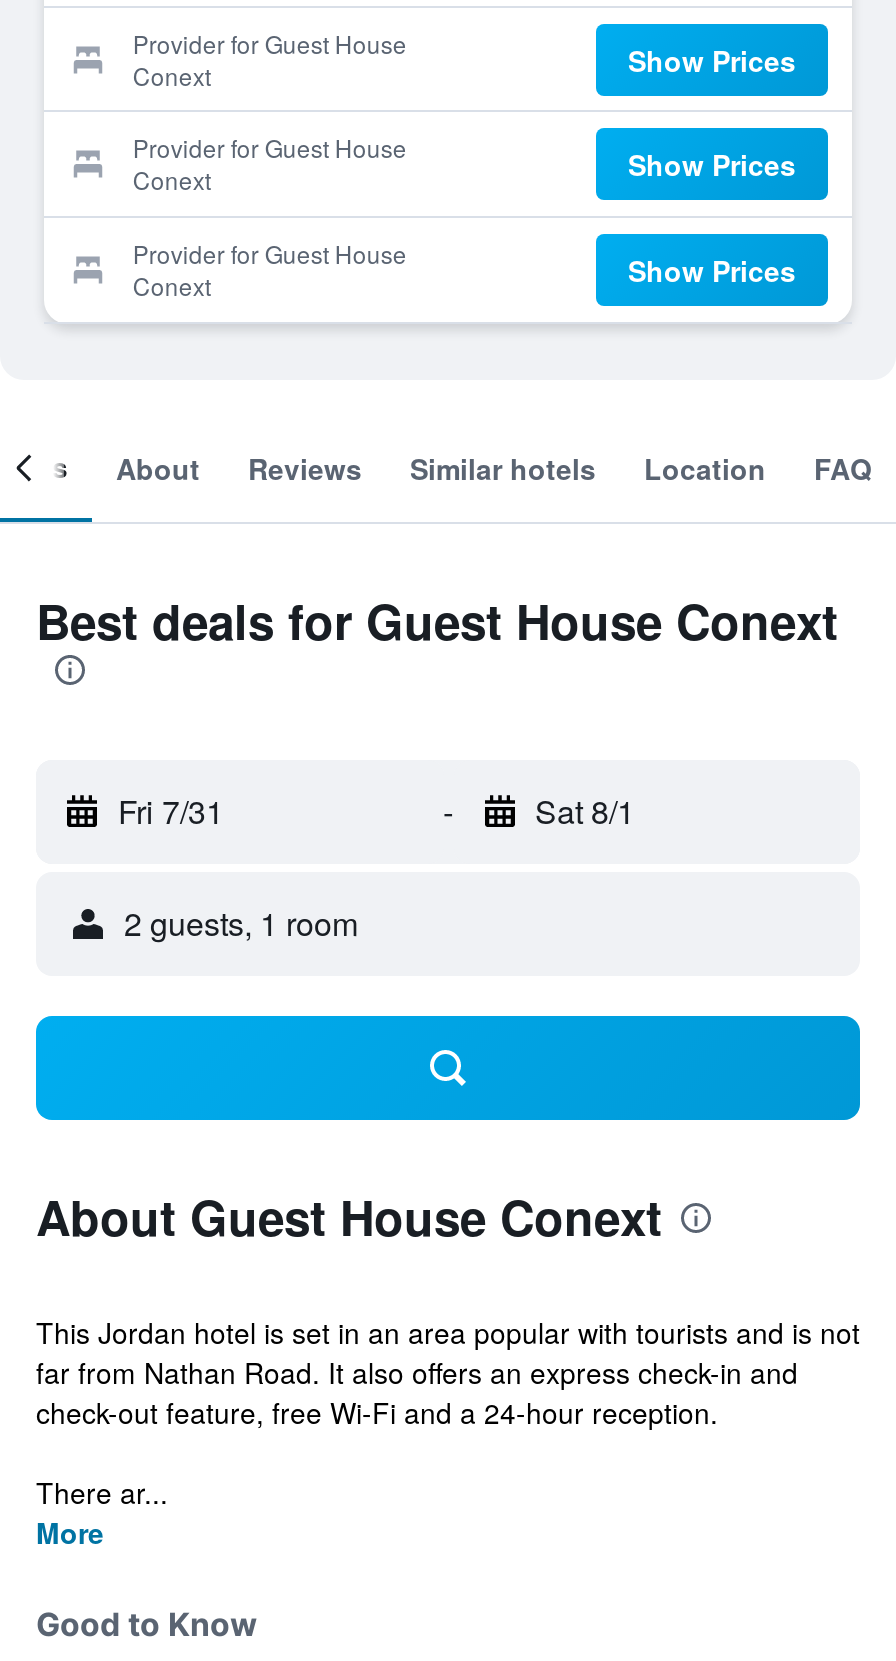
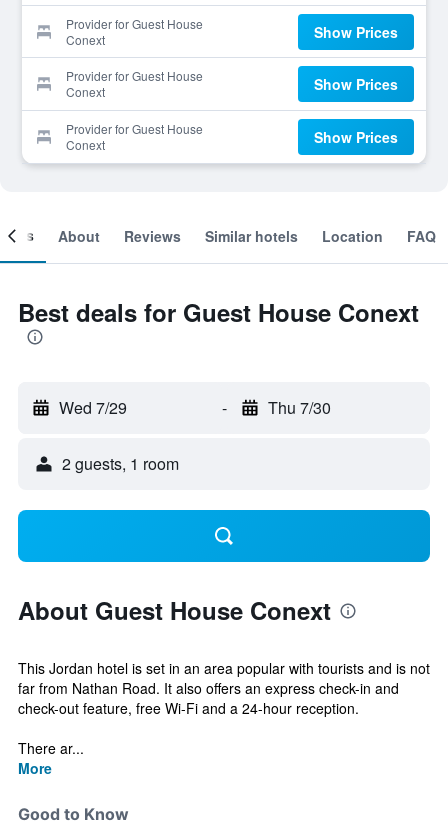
[118,788,224,834] Fri 7/31 -> [59,396,127,419] Wed 7/29
[535,788,635,834] Sat 8/1 -> [267,396,330,419] Thu 7/30

